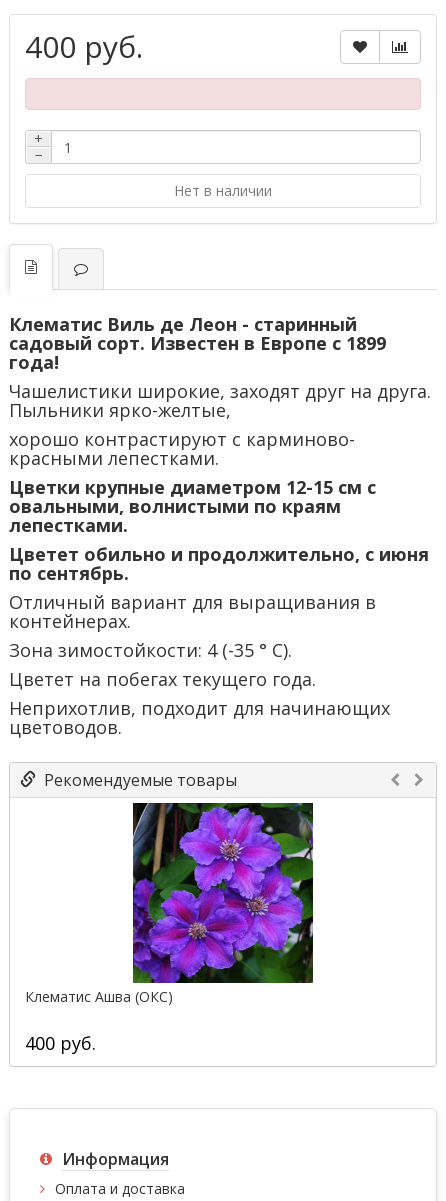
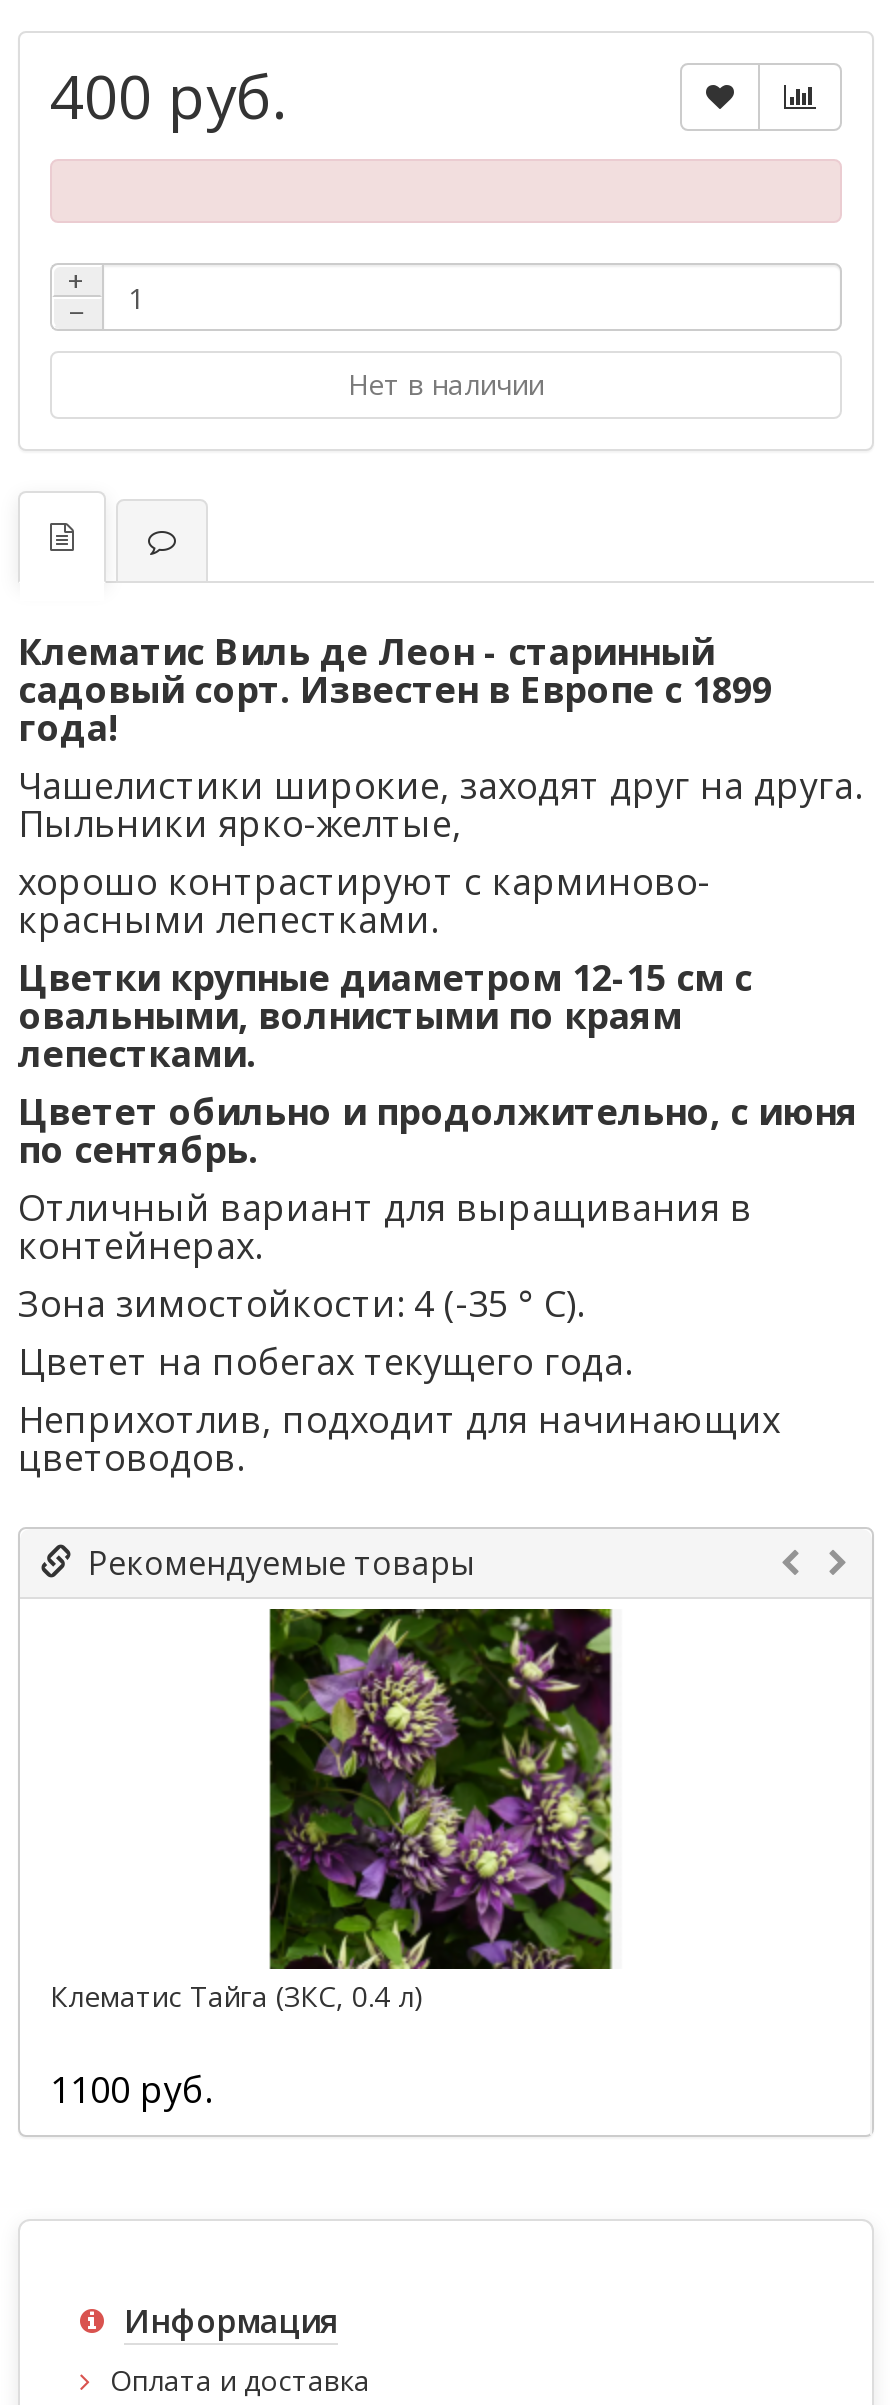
[25,802,314,1006] [image] | Клематис Ашва (ОКС) -> [50,1607,626,2015] [image] | Клематис Тайга (ЗКС, 0.4 л)
[25,1031,96,1055] 400 руб. -> [50,2065,212,2113] 1100 руб.

